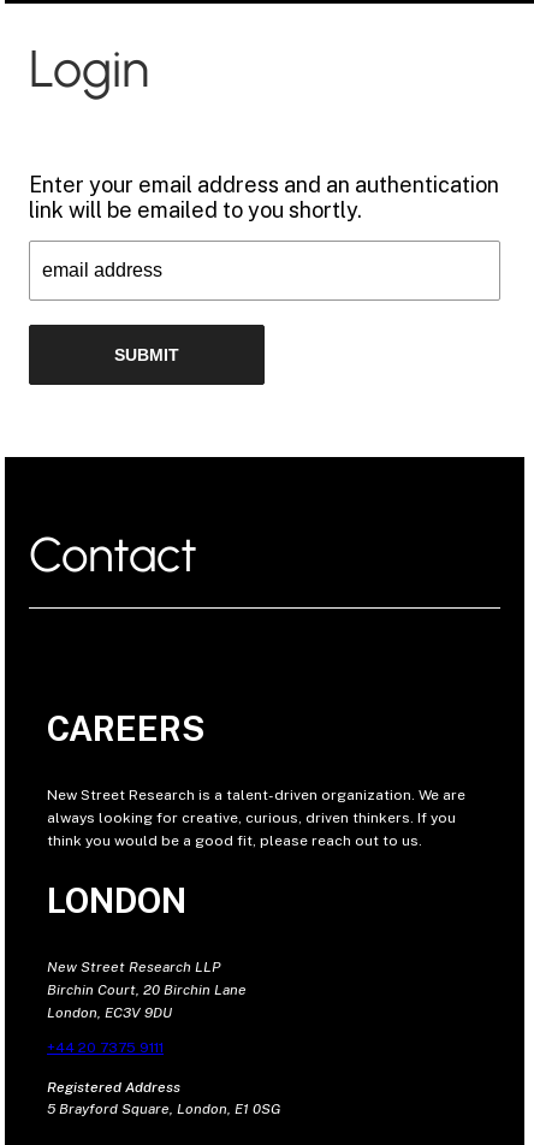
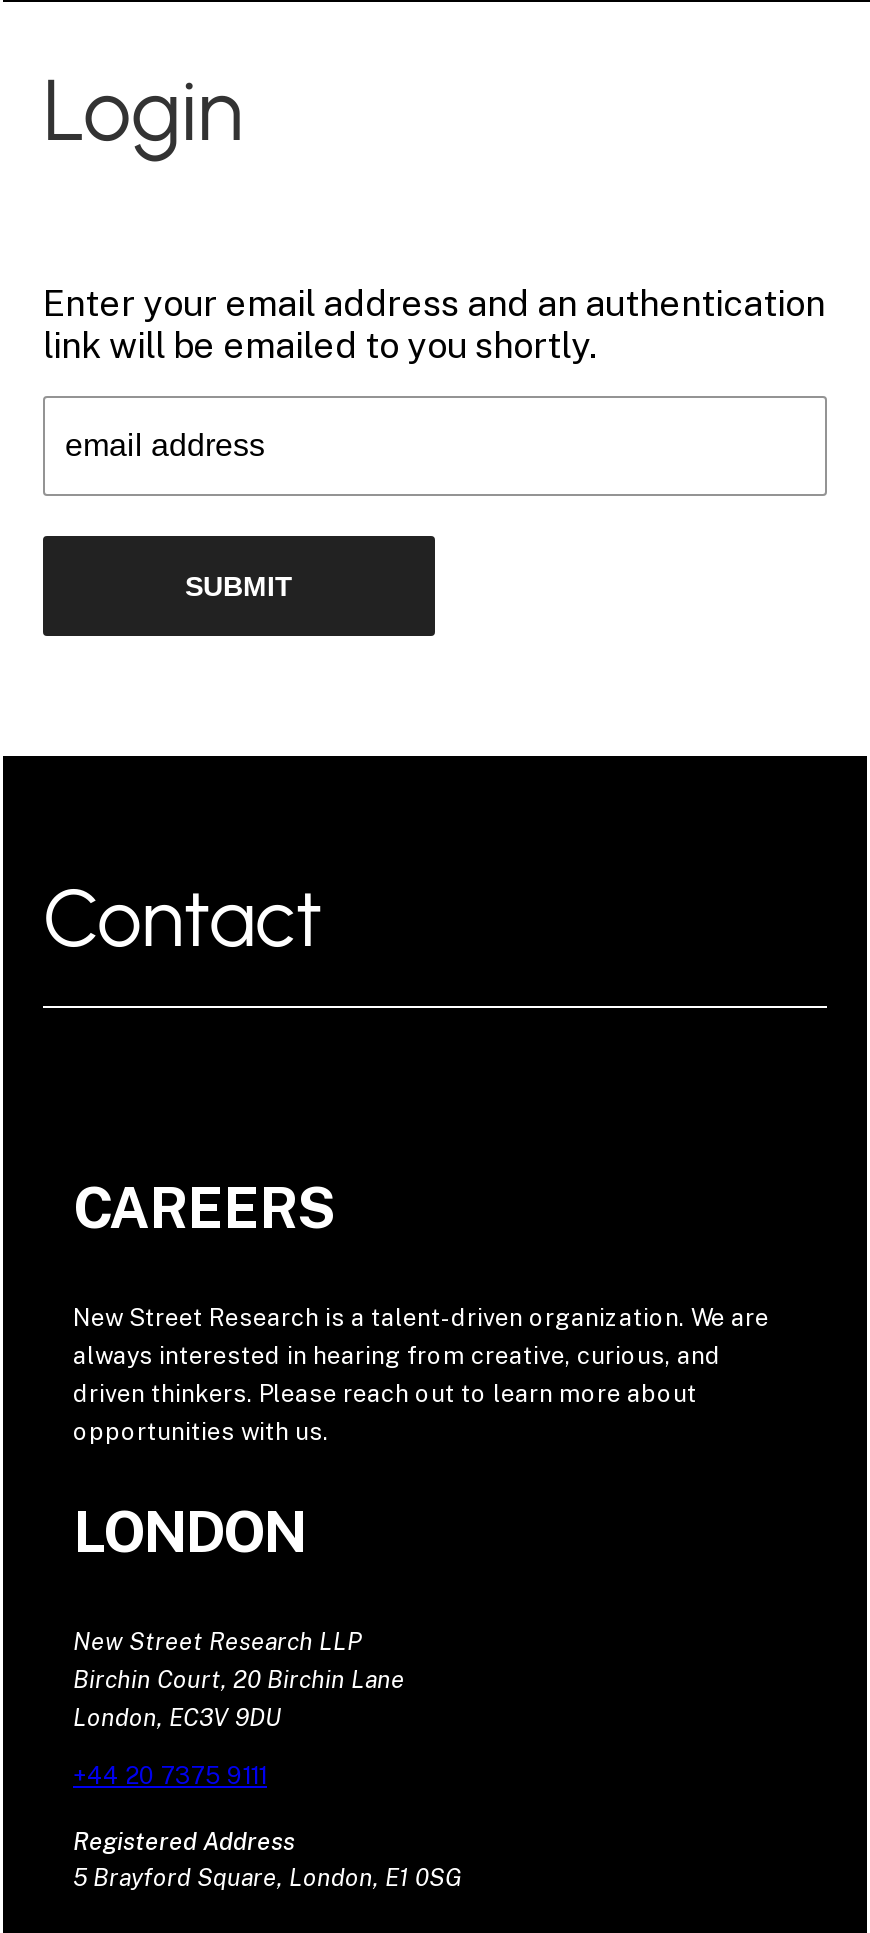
[47,809,456,849] always looking for creative, curious, driven thinkers. If you | think you would be a good fit, please reach out to us. -> [73,1342,721,1446] always interested in hearing from creative, curious, and | driven thinkers. Please reach out to learn more about | opportunities with us.

